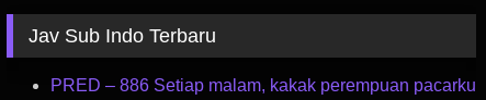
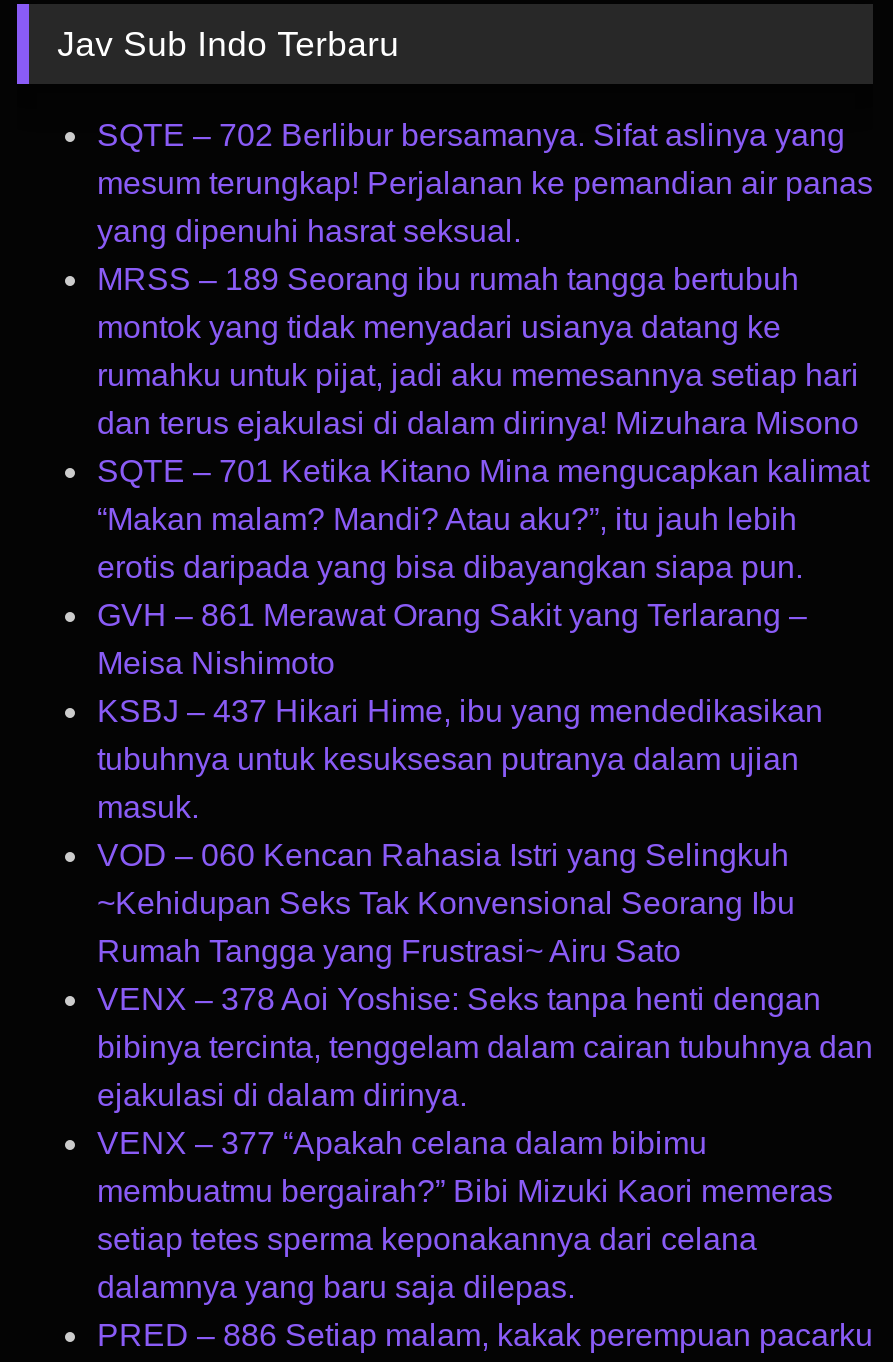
none -> [97,119,873,1305] SQTE – 702 Berlibur bersamanya. Sifat aslinya yang | mesum terungkap! Perjalanan ke pemandian air panas | yang dipenuhi hasrat seksual. | MRSS – 189 Seorang ibu rumah tangga bertubuh | montok yang tidak menyadari usianya datang ke | rumahku untuk pijat, jadi aku memesannya setiap hari | dan terus ejakulasi di dalam dirinya! Mizuhara Misono | SQTE – 701 Ketika Kitano Mina mengucapkan kalimat | “Makan malam? Mandi? Atau aku?”, itu jauh lebih | erotis daripada yang bisa dibayangkan siapa pun. | GVH – 861 Merawat Orang Sakit yang Terlarang – | Meisa Nishimoto | KSBJ – 437 Hikari Hime, ibu yang mendedikasikan | tubuhnya untuk kesuksesan putranya dalam ujian | masuk. | VOD – 060 Kencan Rahasia Istri yang Selingkuh | ~Kehidupan Seks Tak Konvensional Seorang Ibu | Rumah Tangga yang Frustrasi~ Airu Sato | VENX – 378 Aoi Yoshise: Seks tanpa henti dengan | bibinya tercinta, tenggelam dalam cairan tubuhnya dan | ejakulasi di dalam dirinya. | VENX – 377 “Apakah celana dalam bibimu | membuatmu bergairah?” Bibi Mizuki Kaori memeras | setiap tetes sperma keponakannya dari celana | dalamnya yang baru saja dilepas.

